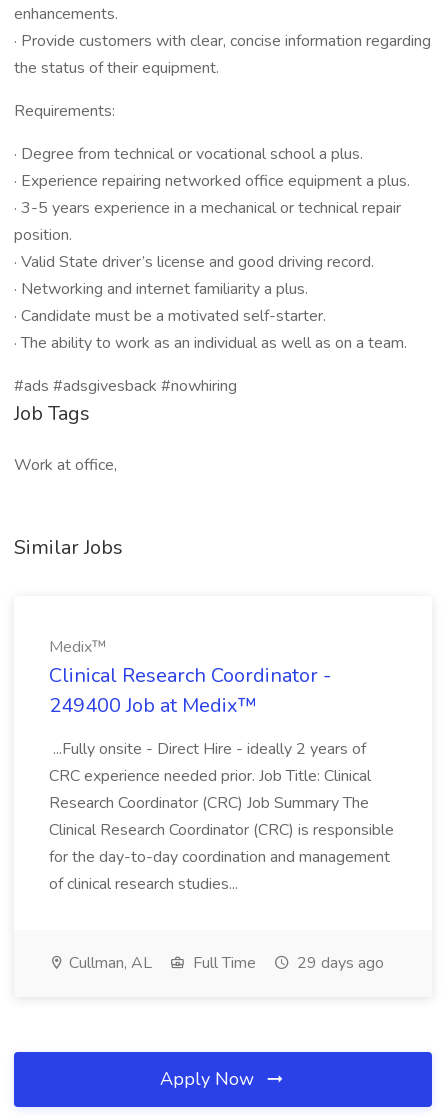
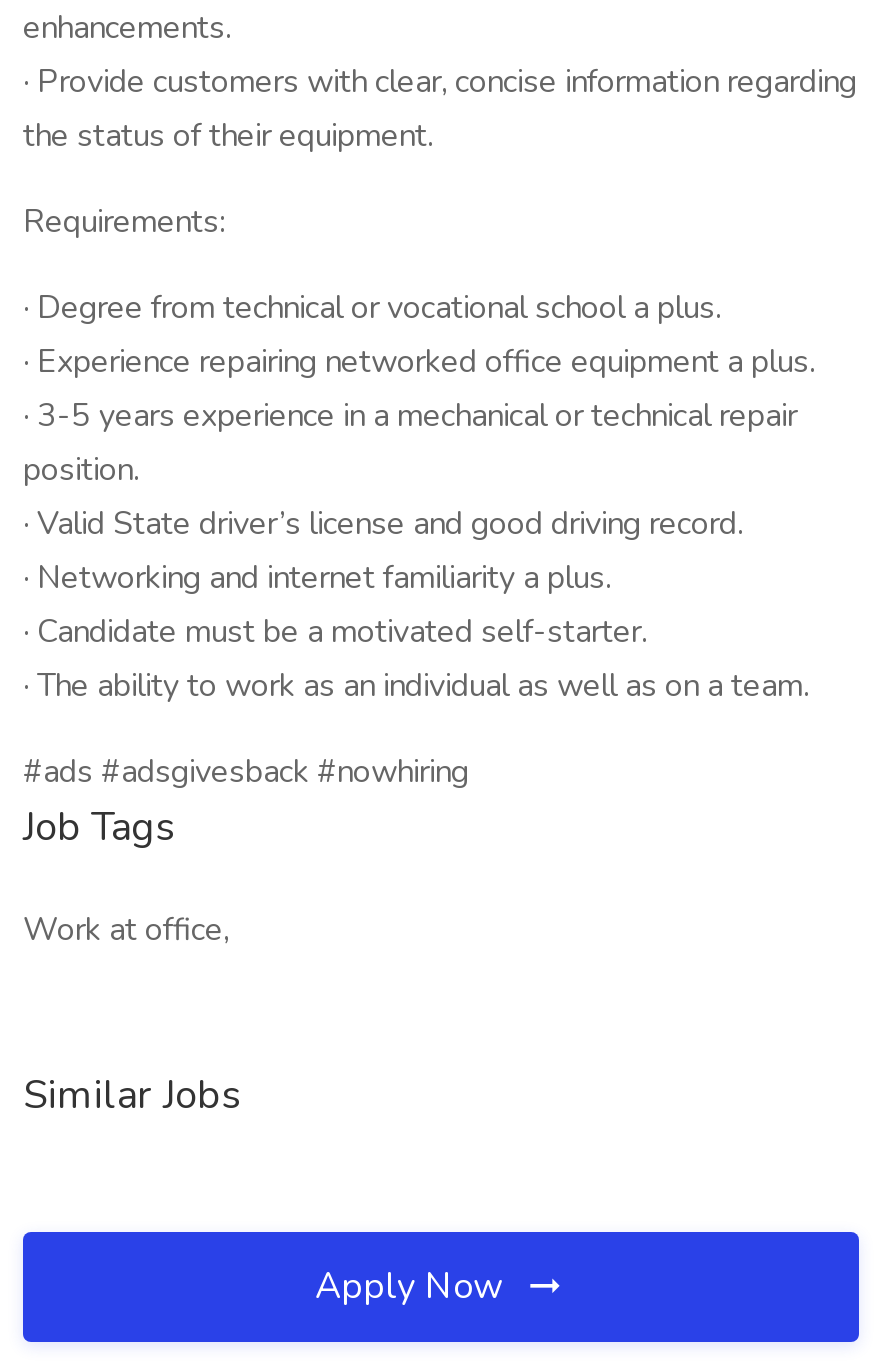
[49,636,394,895] Medix™ | Clinical Research Coordinator - | 249400 Job at Medix™ | ...Fully onsite - Direct Hire - ideally 2 years of | CRC experience needed prior. Job Title: Clinical | Research Coordinator (CRC) Job Summary The | Clinical Research Coordinator (CRC) is responsible | for the day-to-day coordination and management | of clinical research studies... -> none
[65,952,384,974] Cullman, AL | Full Time | 29 days ago -> none

